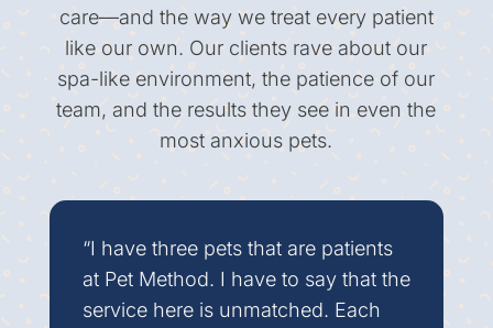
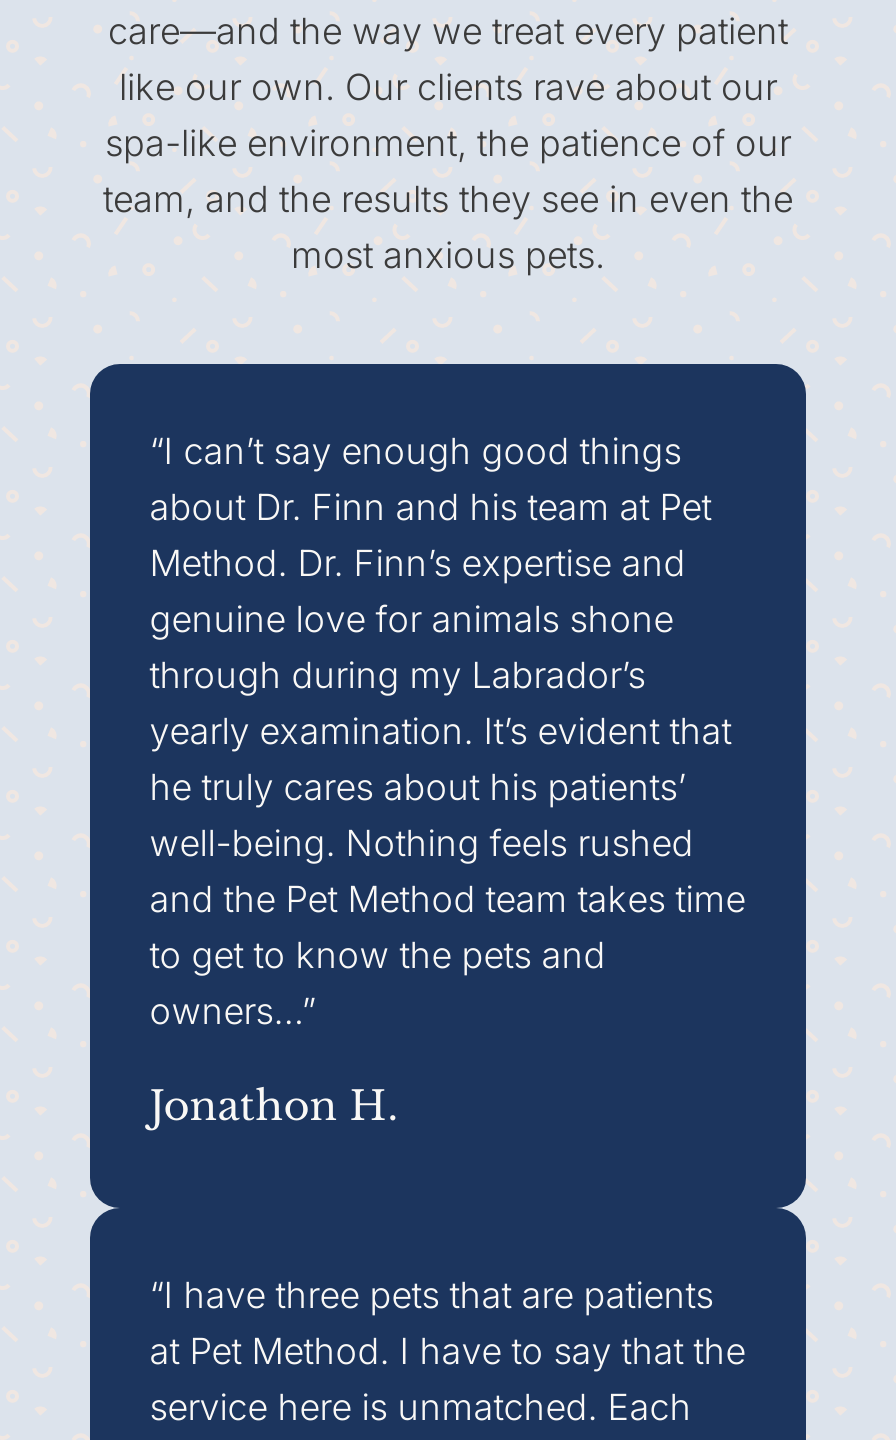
none -> [150,1083,398,1131] Jonathon H.
none -> [150,431,746,1033] “I can’t say enough good things | about Dr. Finn and his team at Pet | Method. Dr. Finn’s expertise and | genuine love for animals shone | through during my Labrador’s | yearly examination. It’s evident that | he truly cares about his patients’ | well-being. Nothing feels rushed | and the Pet Method team takes time | to get to know the pets and | owners…”

